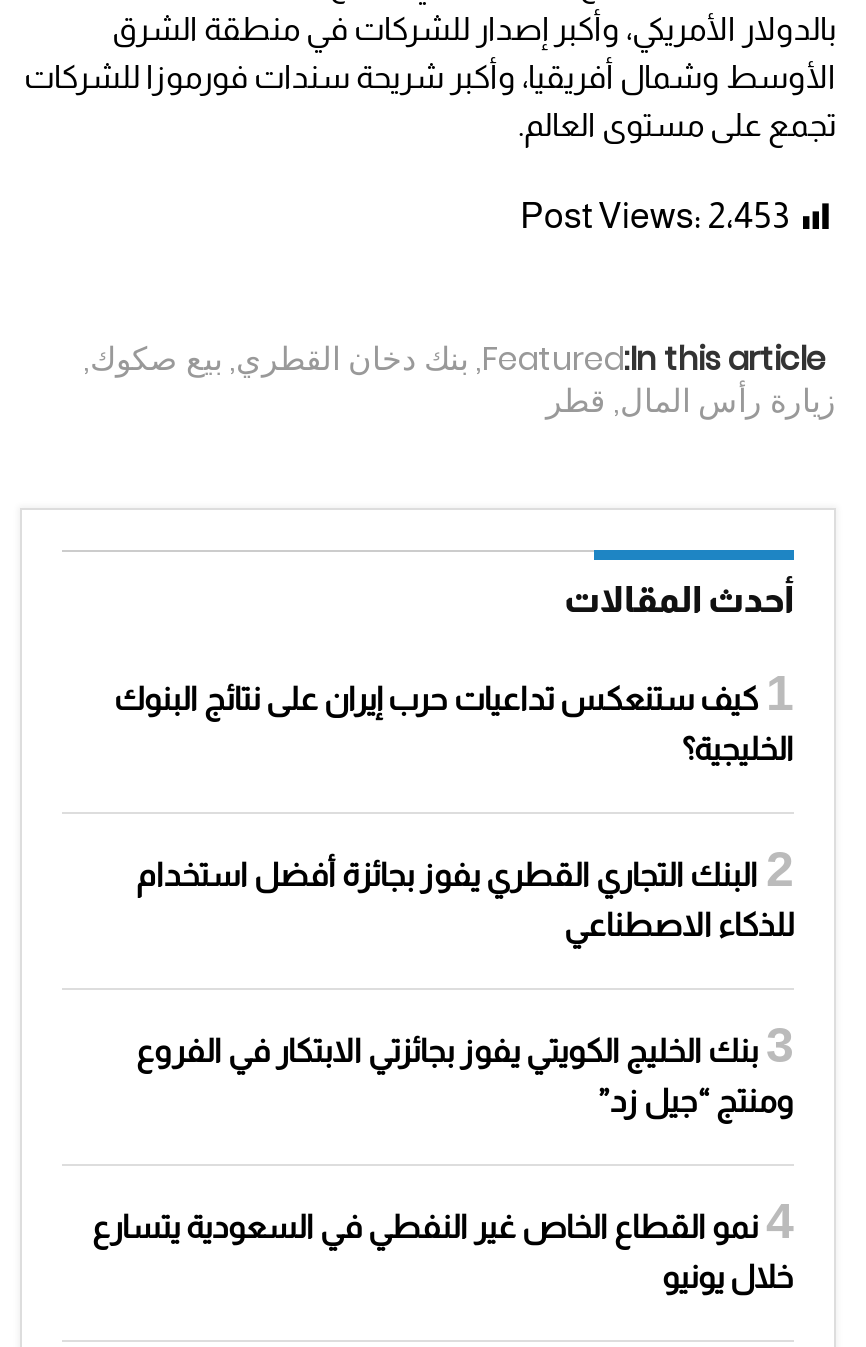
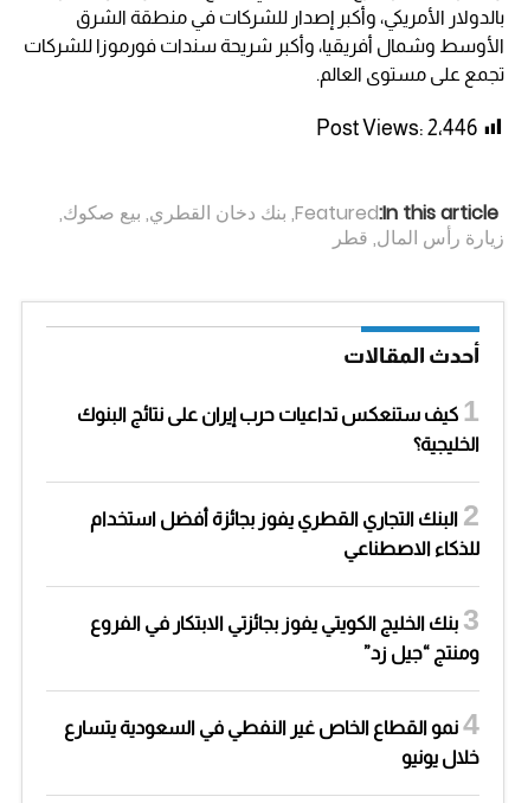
[520,196,790,236] Post Views: 2٬453 -> [316,116,477,140] Post Views: 2٬446

